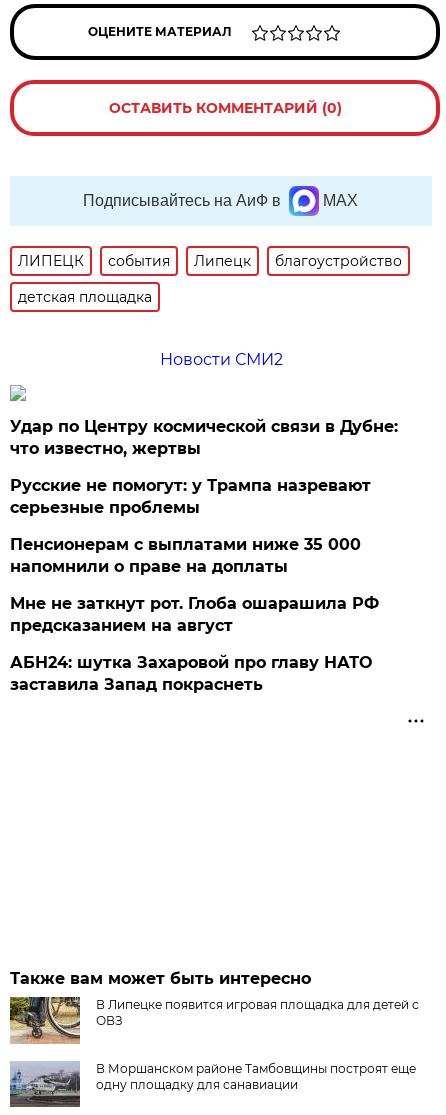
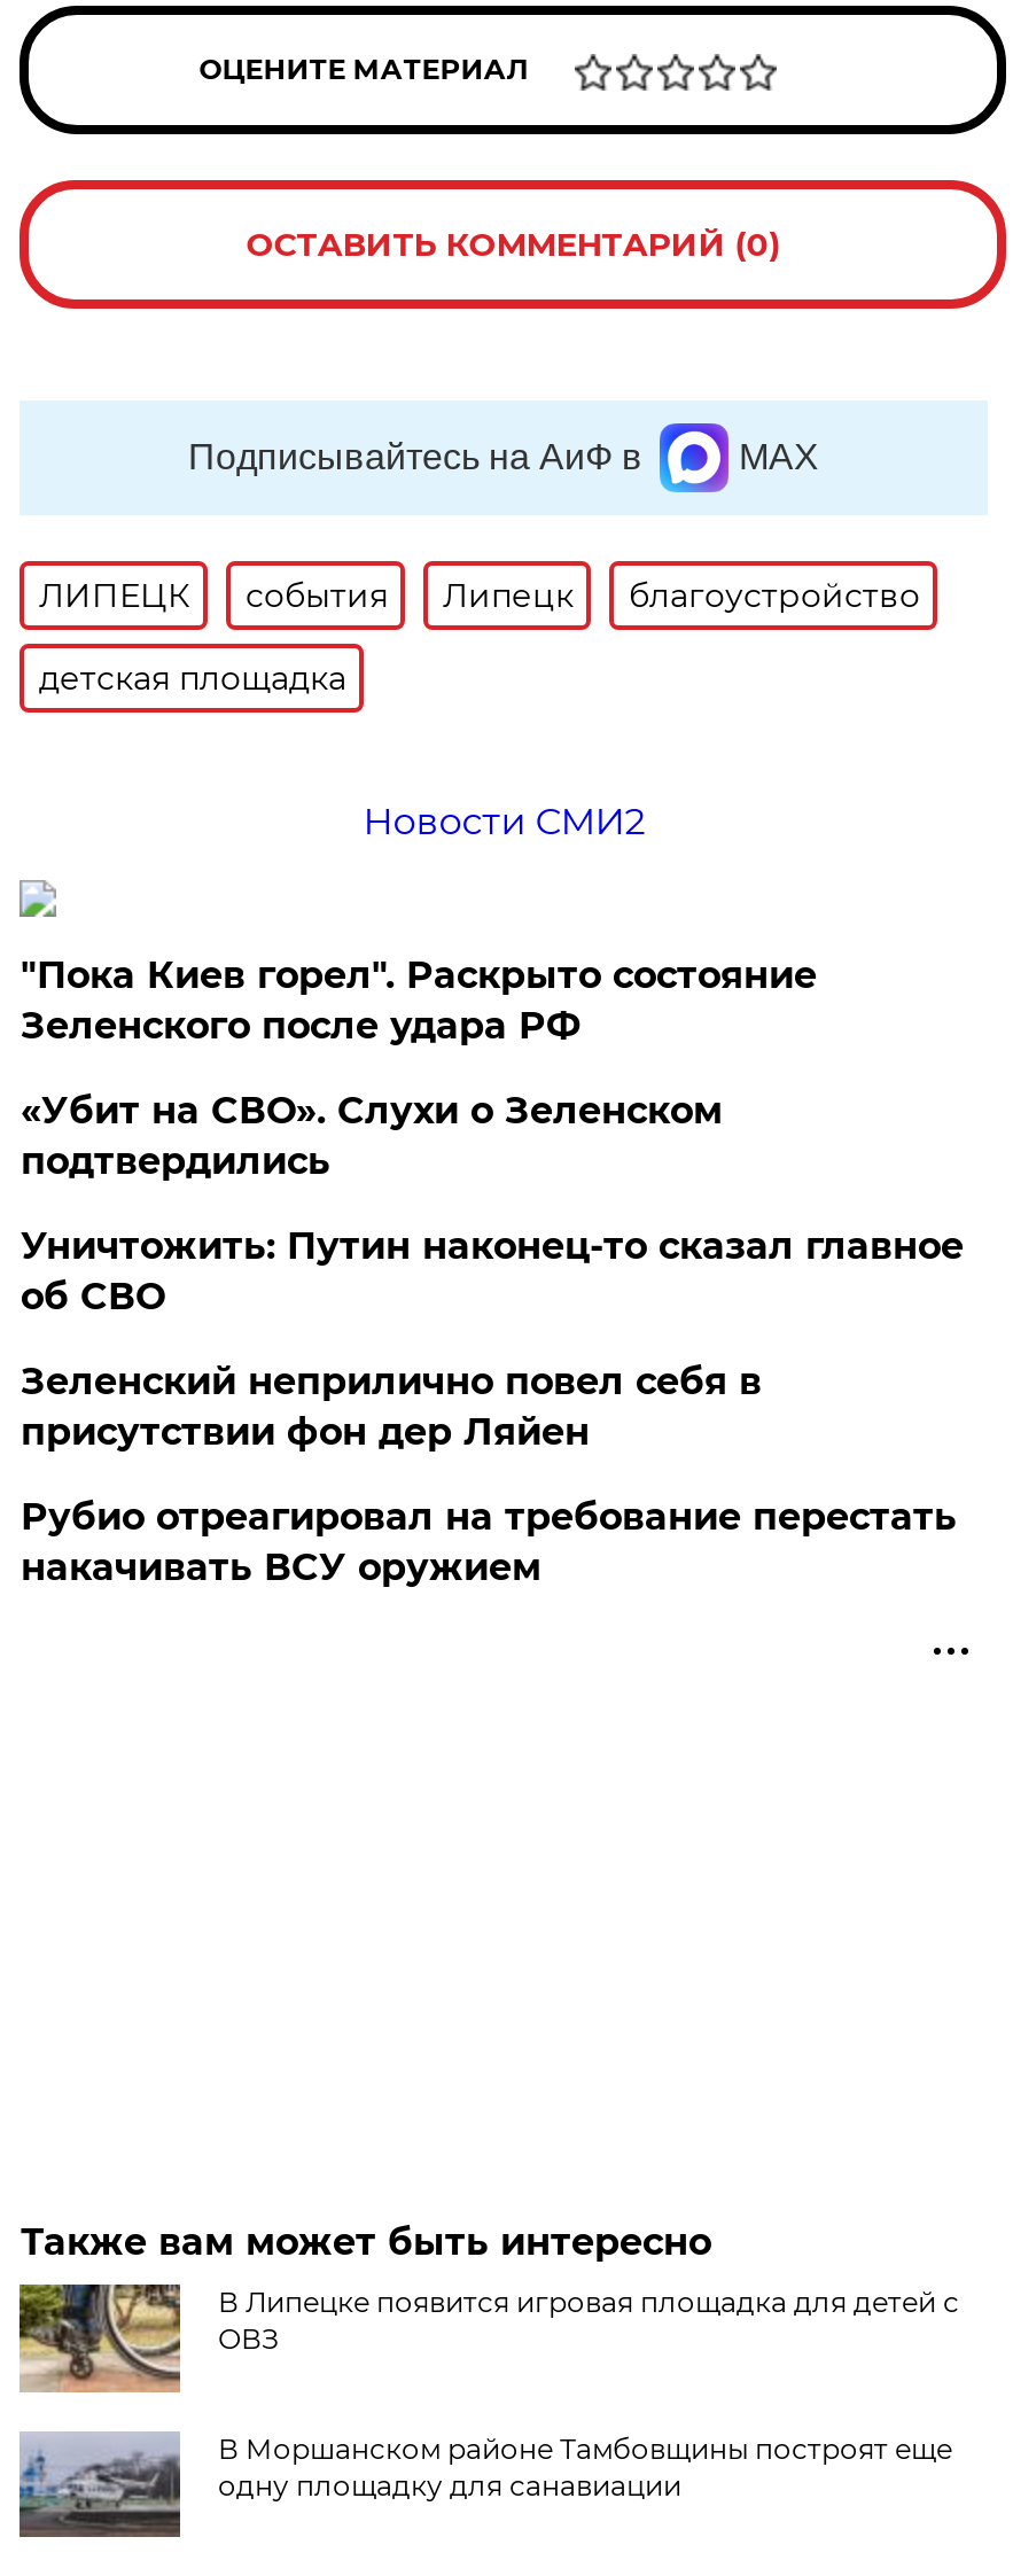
[10,417,398,458] Удар по Центру космической связи в Дубне: | что известно, жертвы -> [20,953,817,1047] "Пока Киев горел". Раскрыто состояние | Зеленского после удара РФ
[10,476,371,517] Русские не помогут: у Трампа назревают | серьезные проблемы -> [20,1089,723,1183] «Убит на СВО». Слухи о Зеленском | подтвердились
[10,535,361,576] Пенсионерам с выплатами ниже 35 000 | напомнили о праве на доплаты -> [20,1224,963,1318] Уничтожить: Путин наконец-то сказал главное | об СВО
[10,594,379,635] Мне не заткнут рот. Глоба ошарашила РФ | предсказанием на август -> [20,1359,762,1454] Зеленский неприлично повел cебя в | присутствии фон дер Ляйен
[10,653,372,694] АБН24: шутка Захаровой про главу НАТО | заставила Запад покраснеть -> [20,1495,957,1589] Рубио отреагировал на требование перестать | накачивать ВСУ оружием

